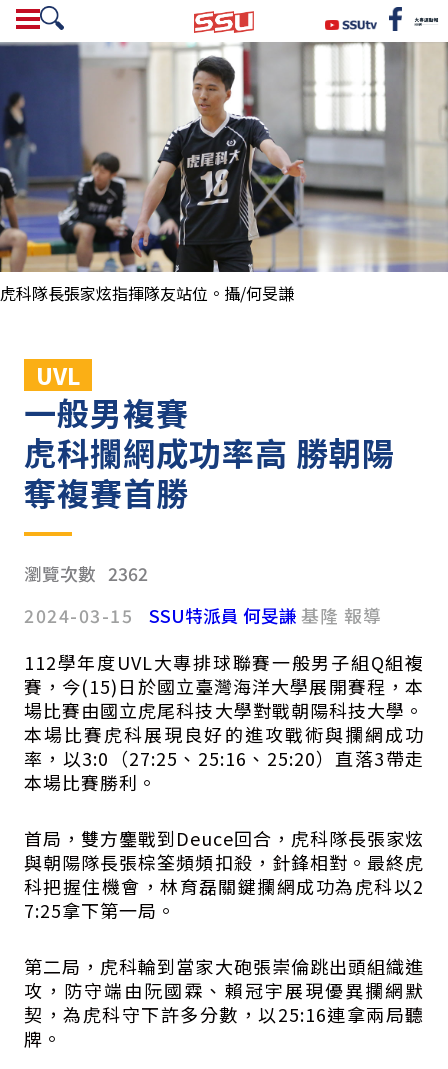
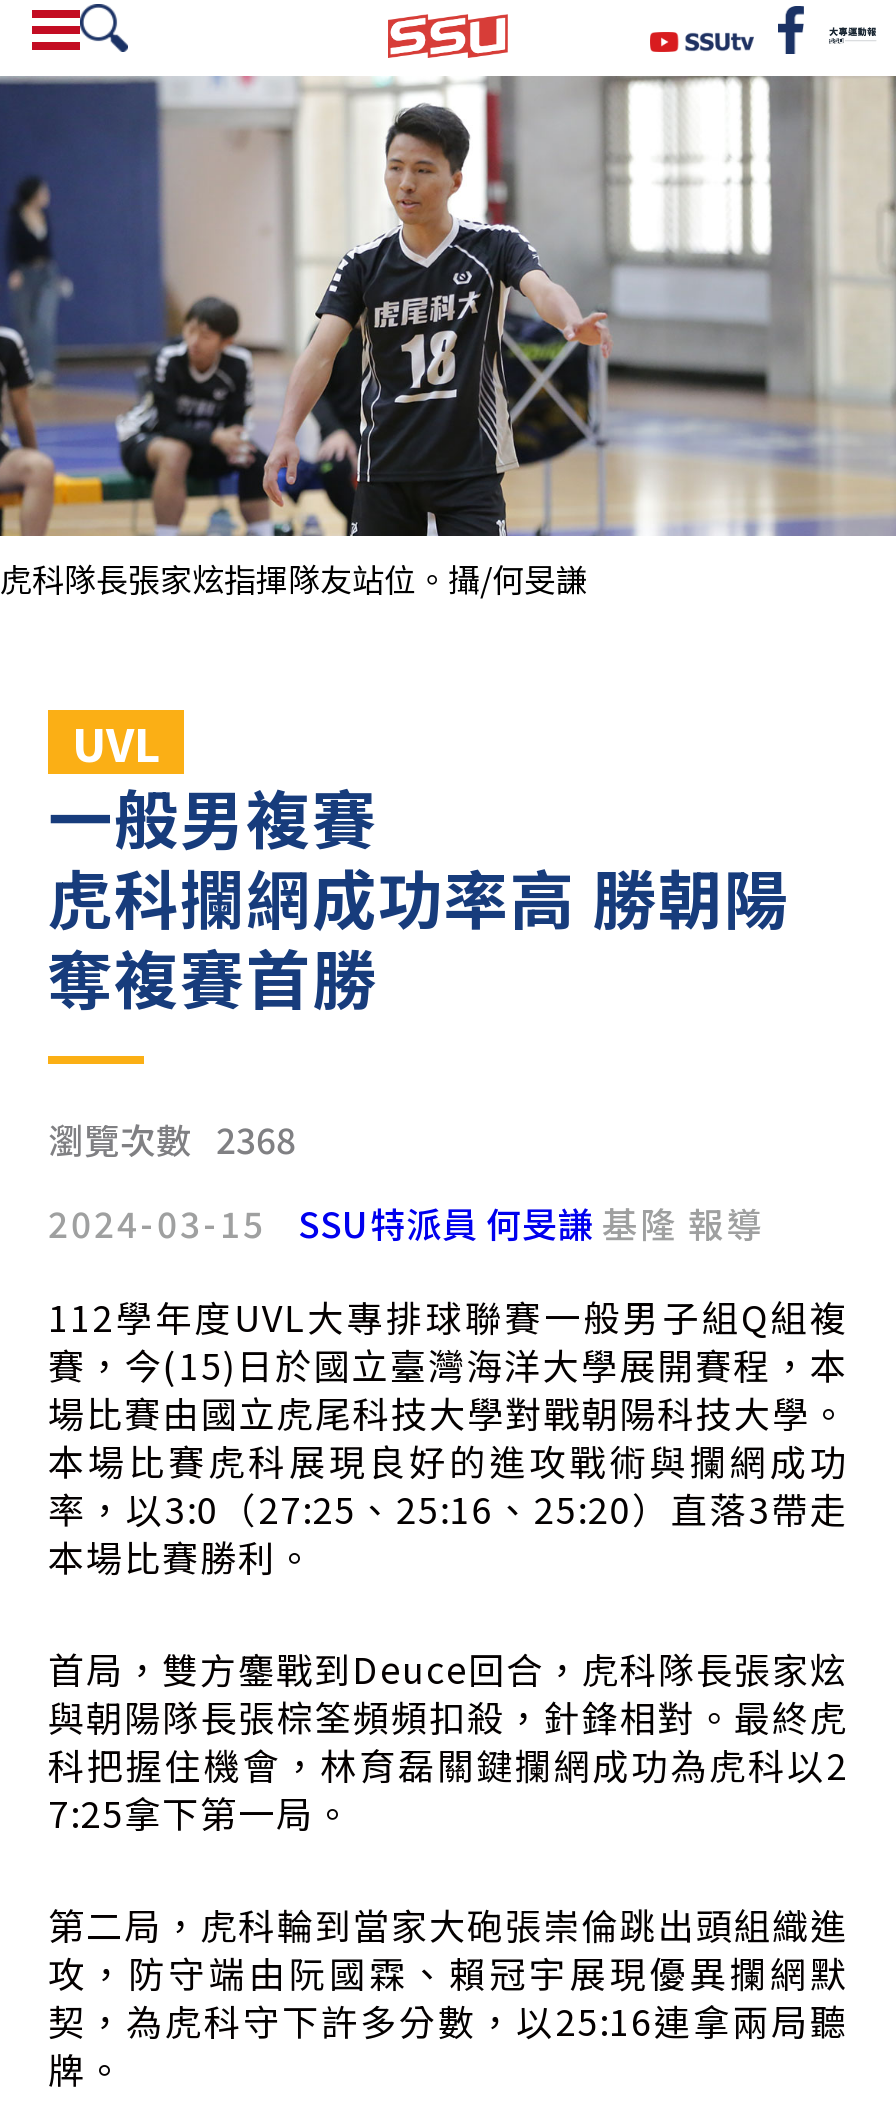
[24,561,148,586] 瀏覽次數 2362 -> [48,1114,296,1164] 瀏覽次數 2368

